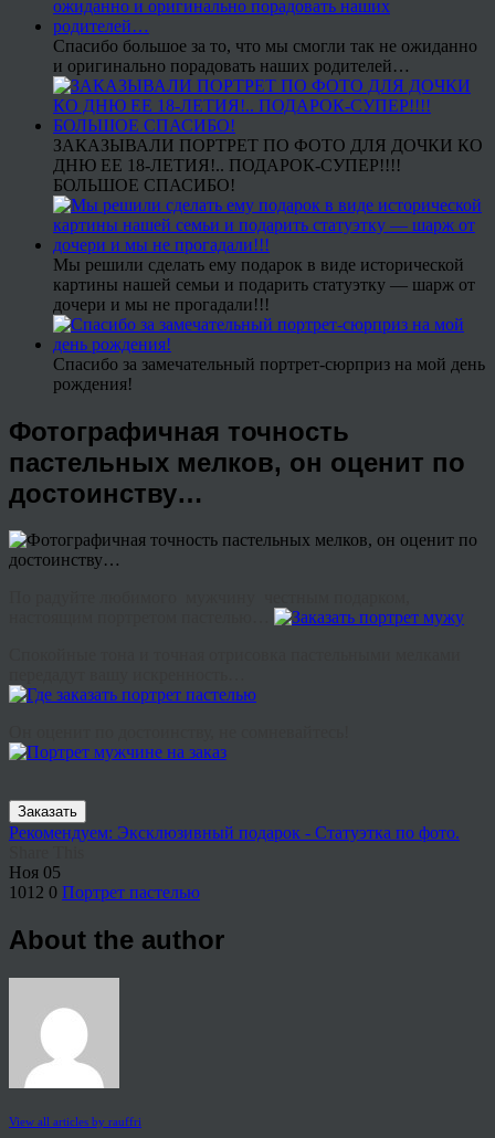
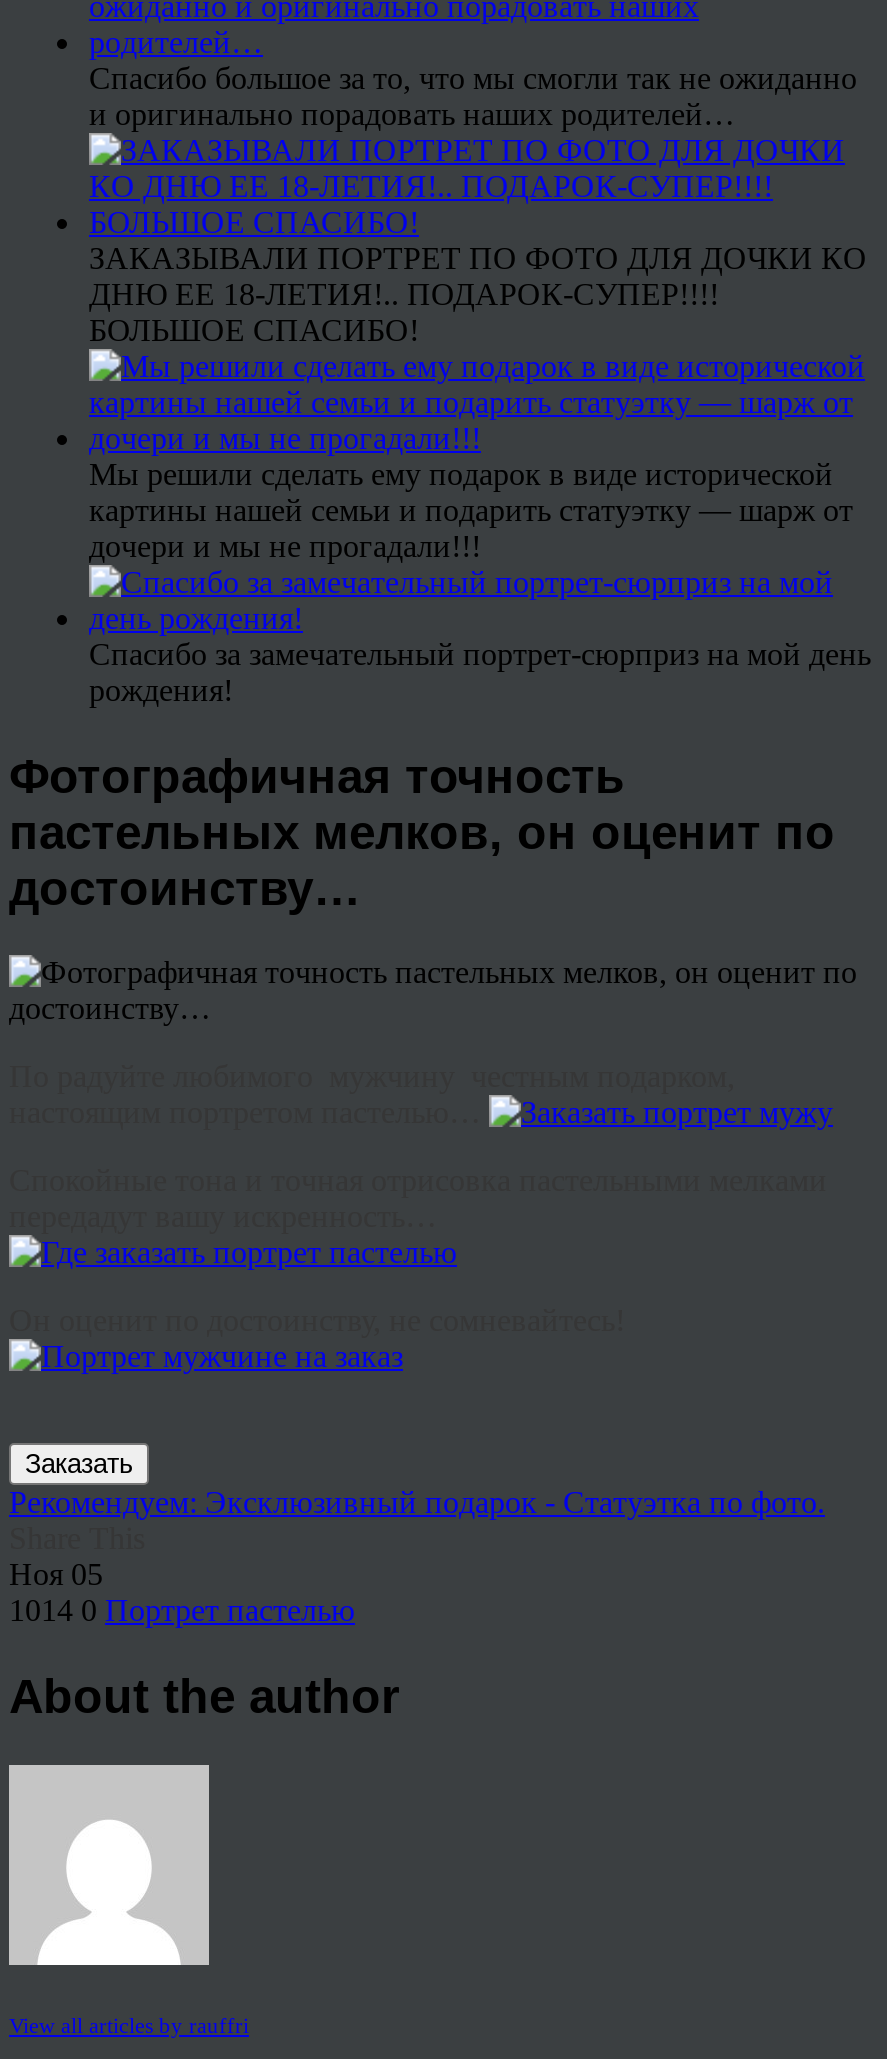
[9,883,200,902] 1012 0 Портрет пастелью -> [9,1594,355,1628] 1014 0 Портрет пастелью

